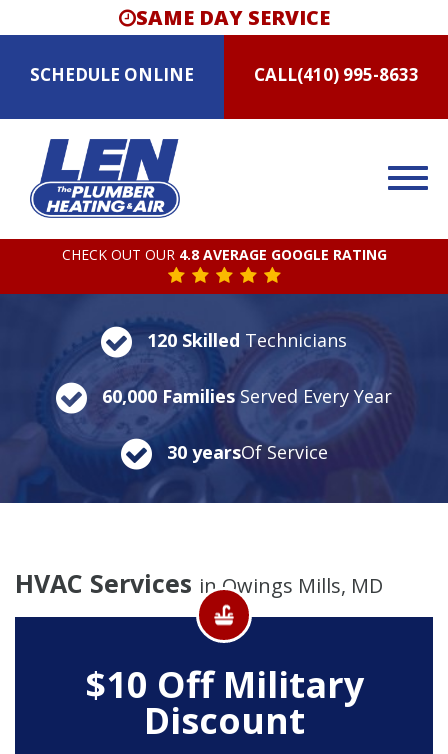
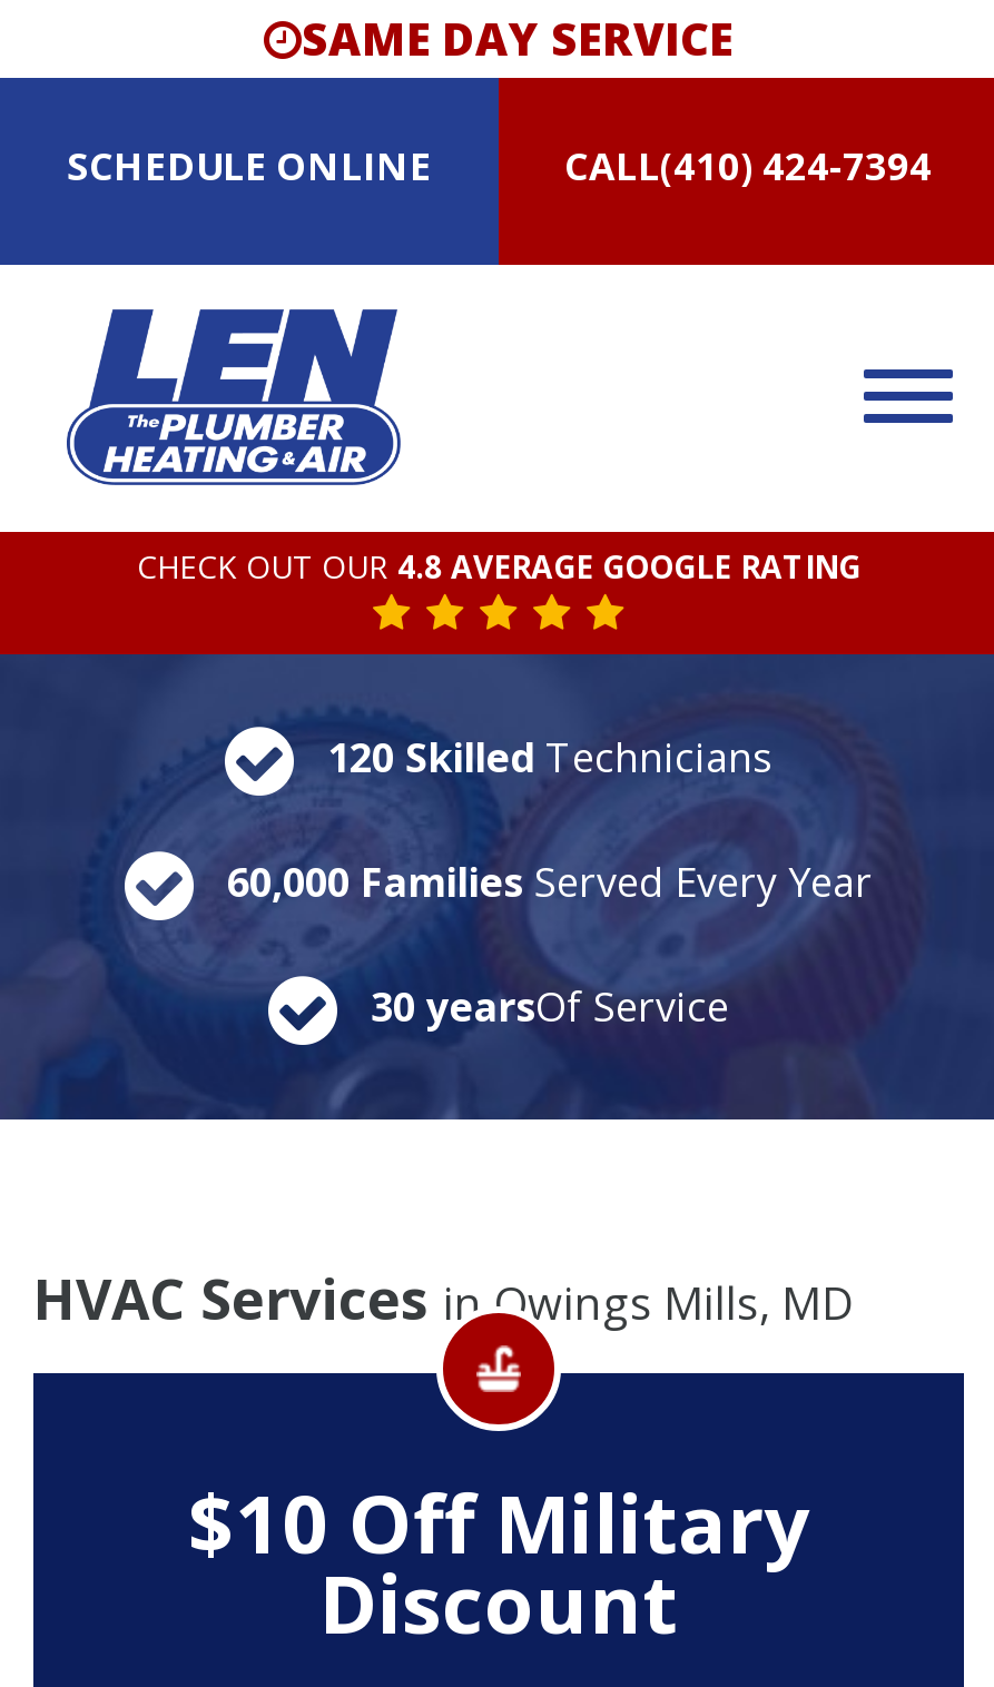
[253,63,418,86] CALL(410) 995-8633 -> [564,140,932,191] CALL(410) 424-7394

